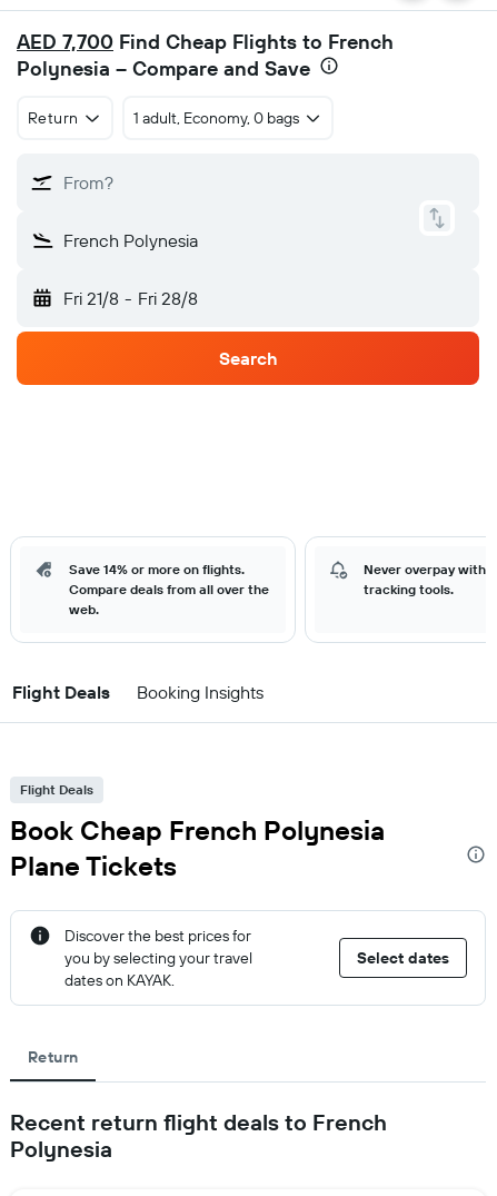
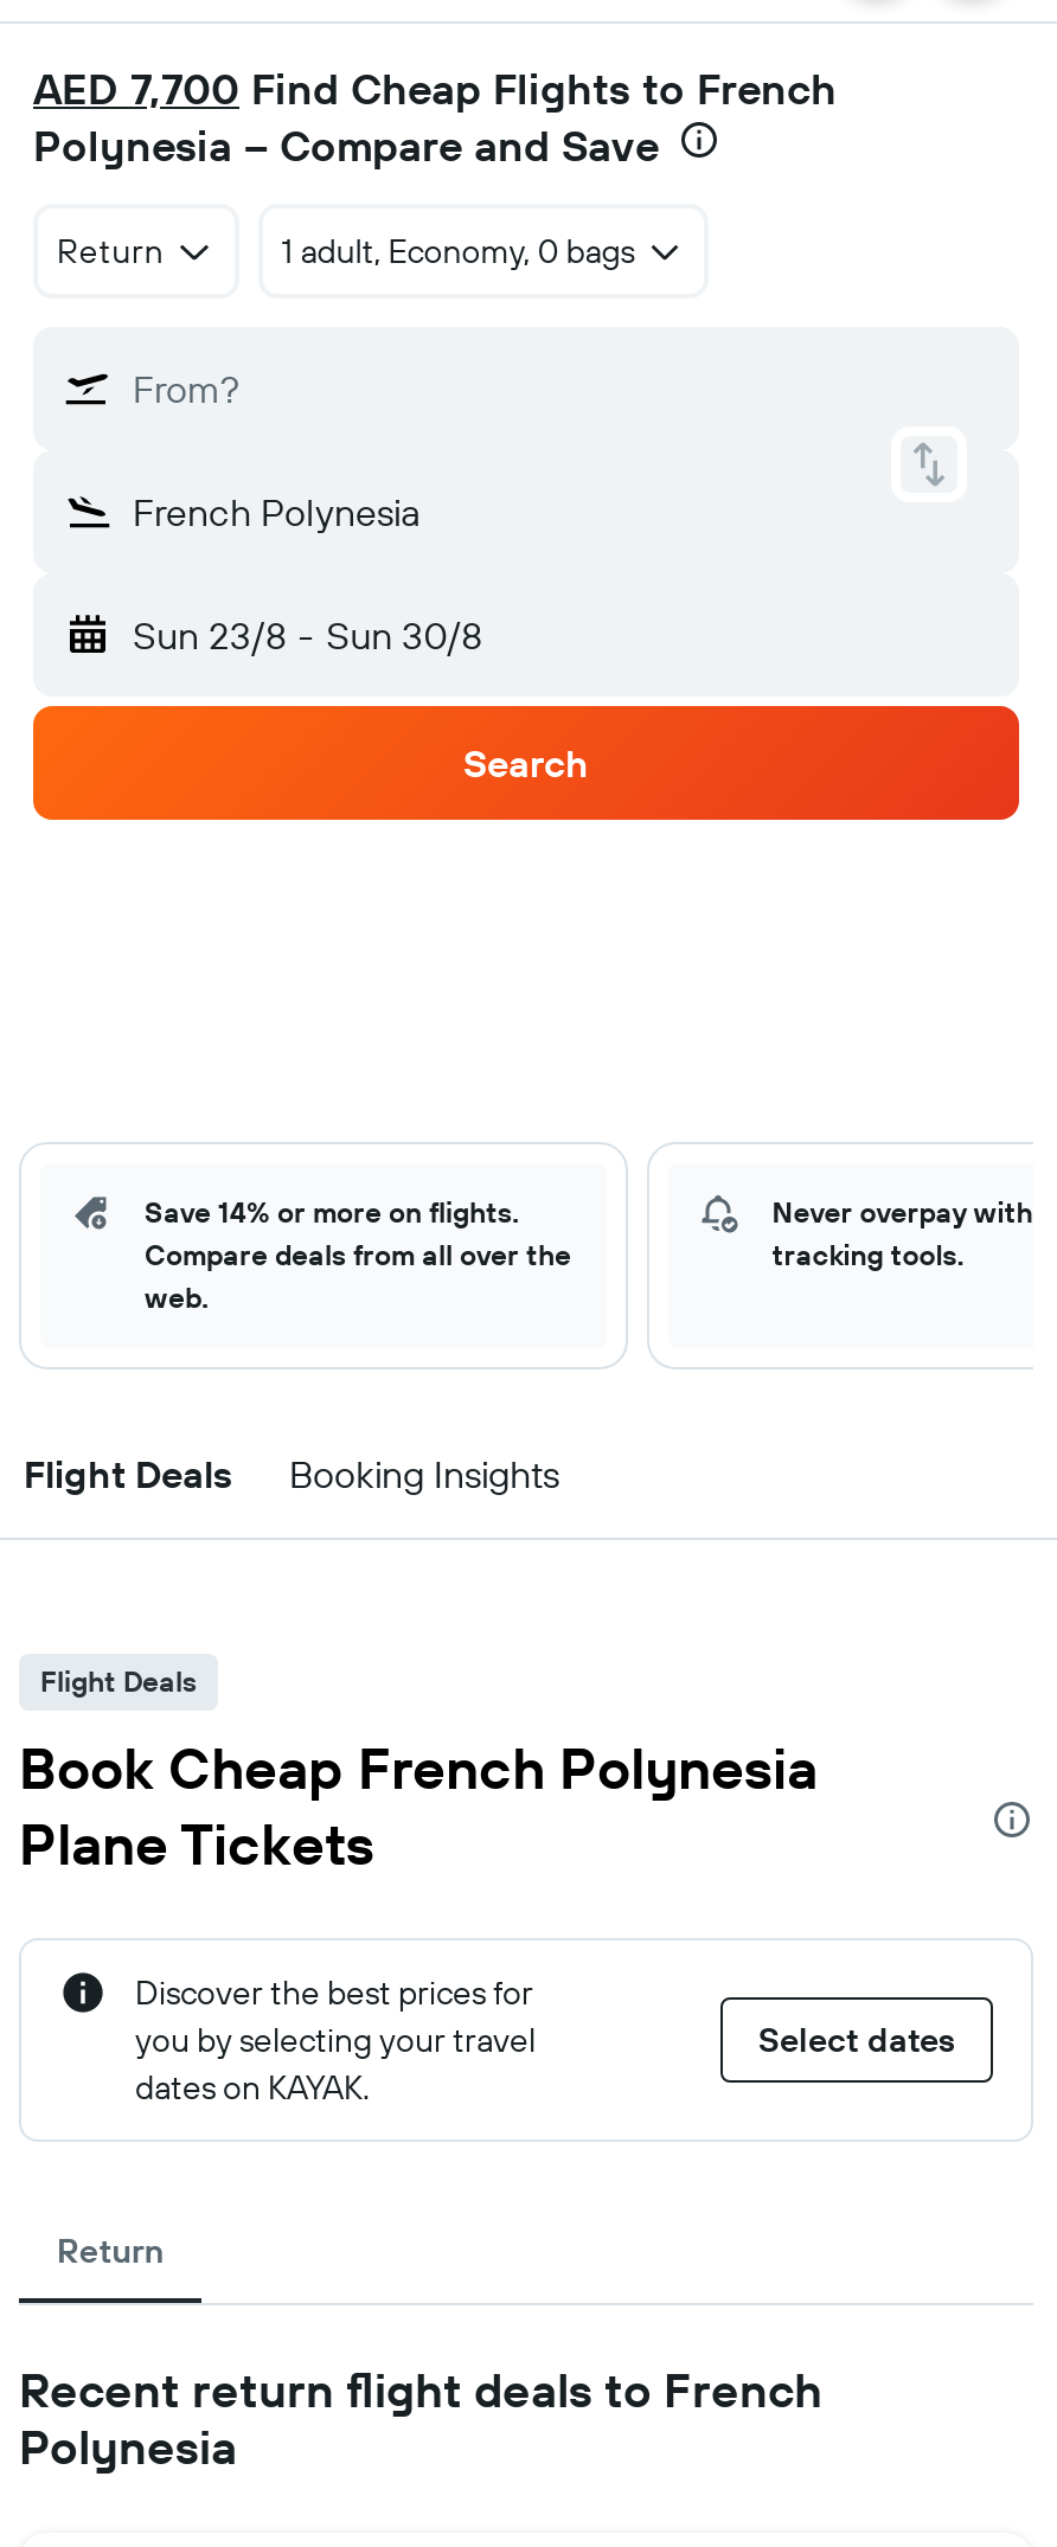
[63,287,197,309] Fri 21/8 - Fri 28/8 -> [133,611,483,659] Sun 23/8 - Sun 30/8

